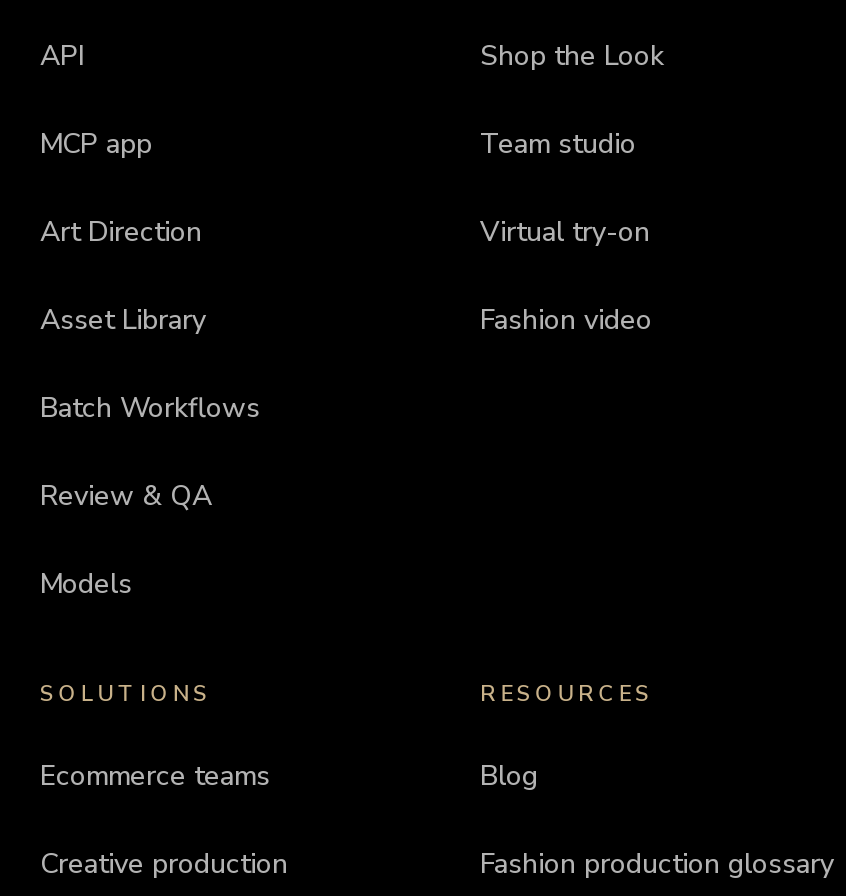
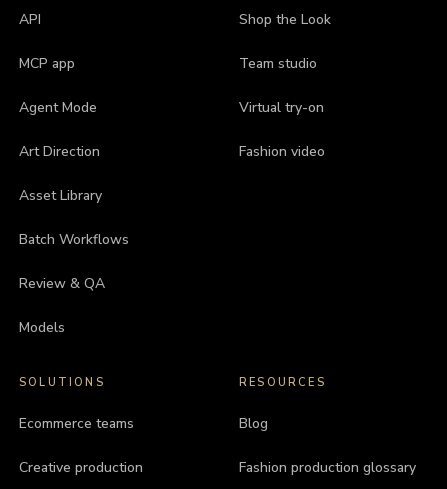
none -> [19,97,97,116] Agent Mode

